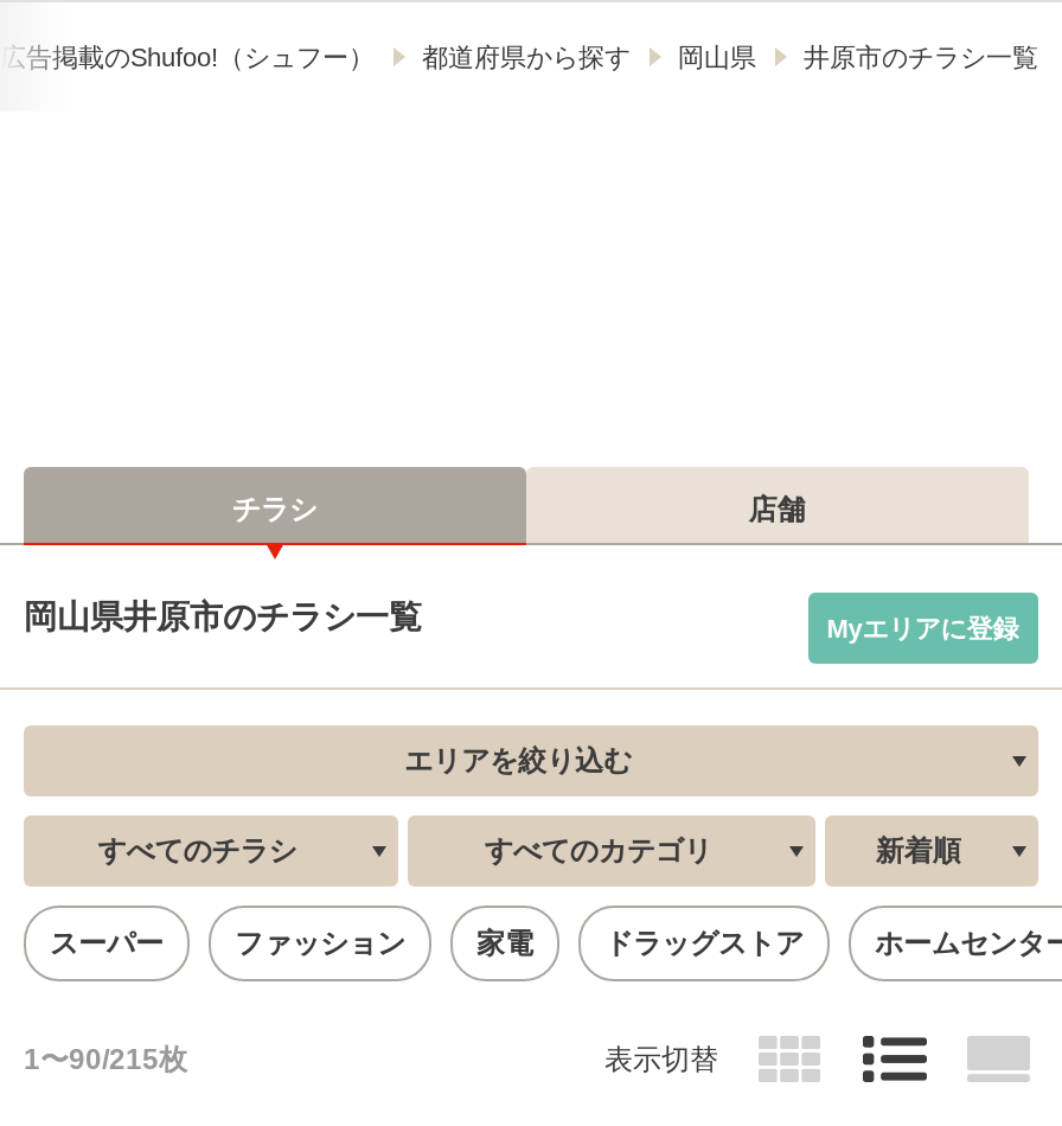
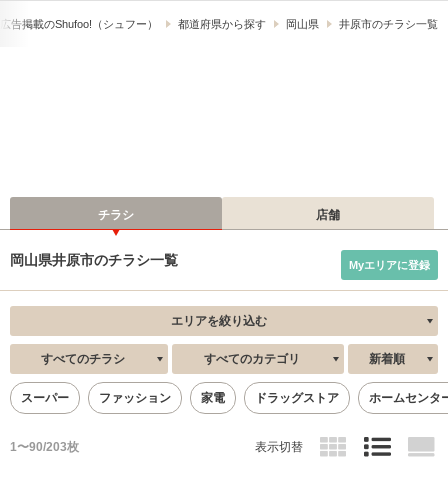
[24,1043,187,1076] 1〜90/215枚 -> [10,440,79,454] 1〜90/203枚

